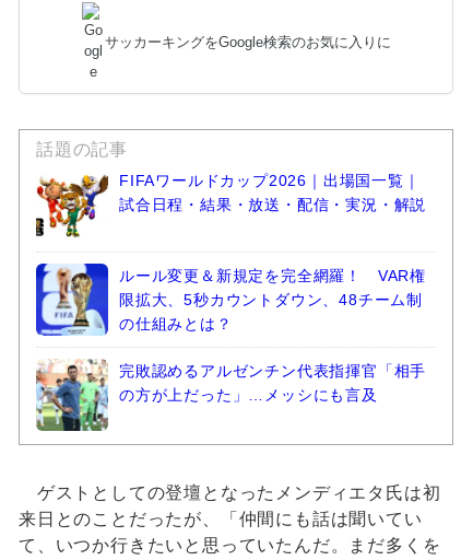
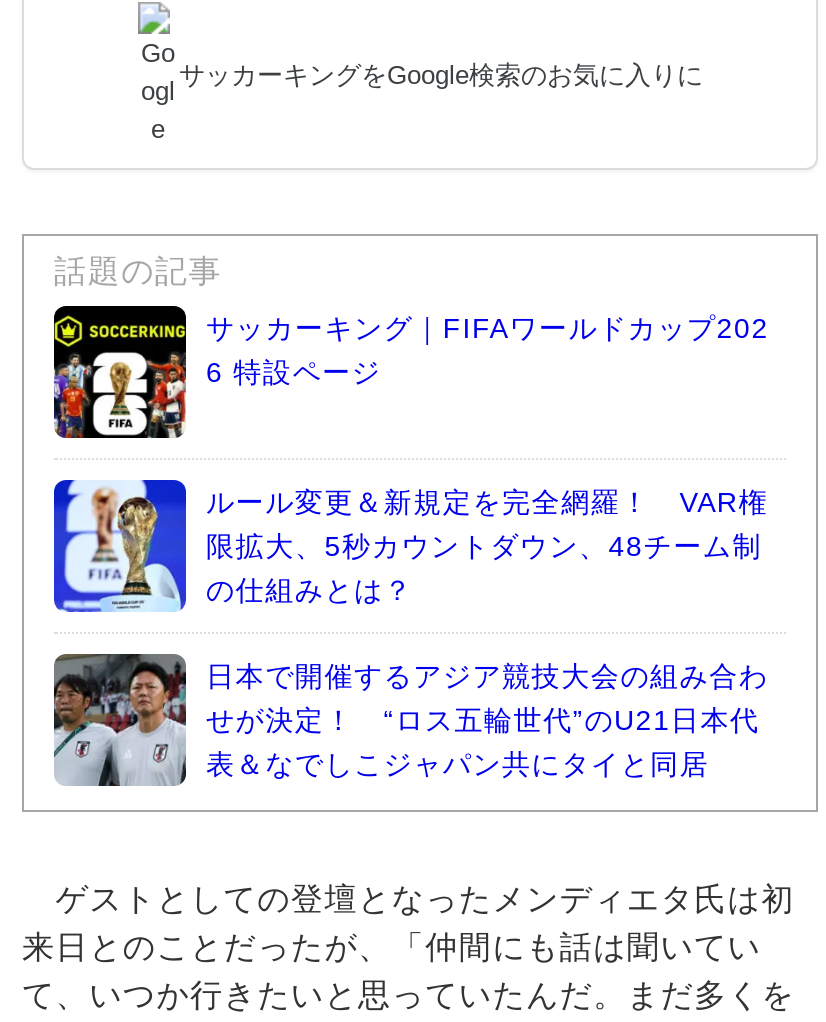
[35,168,426,241] [image] | FIFAワールドカップ2026｜出場国一覧｜ | 試合日程・結果・放送・配信・実況・解説 -> [52,304,769,440] [image] | サッカーキング｜FIFAワールドカップ202 | 6 特設ページ
[35,359,426,432] [image] | 完敗認めるアルゼンチン代表指揮官「相手 | の方が上だった」…メッシにも言及 -> [52,652,768,786] [image] | 日本で開催するアジア競技大会の組み合わ | せが決定！ “ロス五輪世代”のU21日本代 | 表＆なでしこジャパン共にタイと同居

